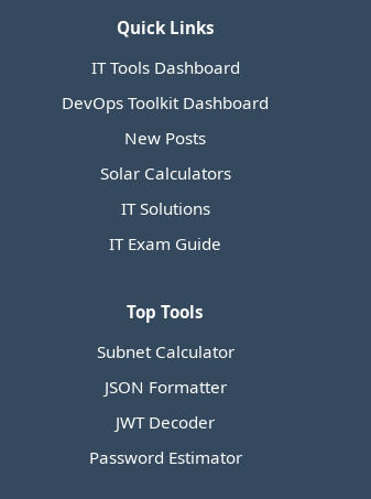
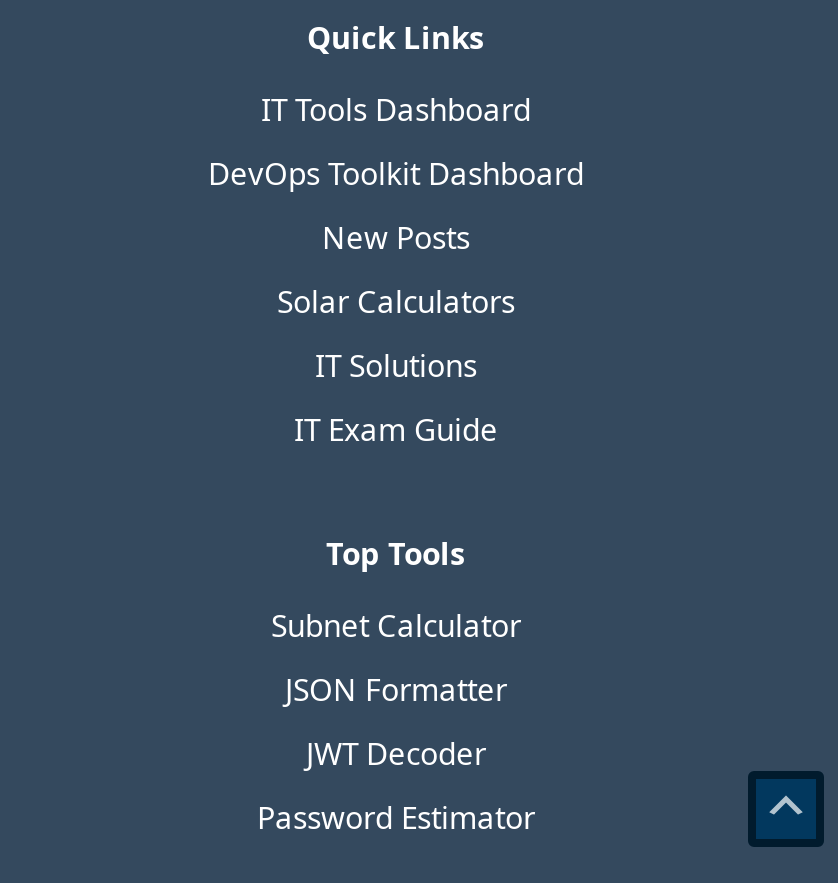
none -> [746,769,826,849] [image]

